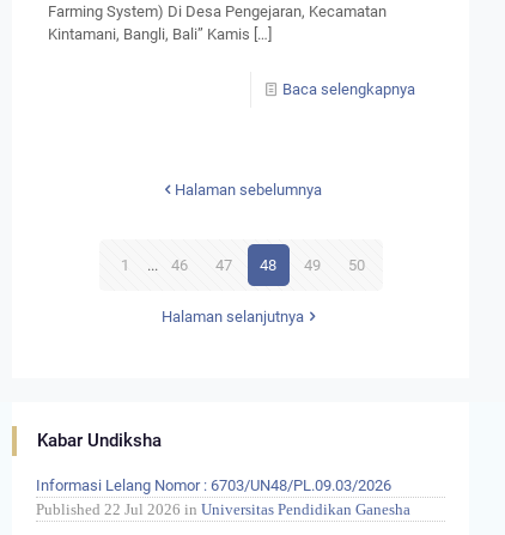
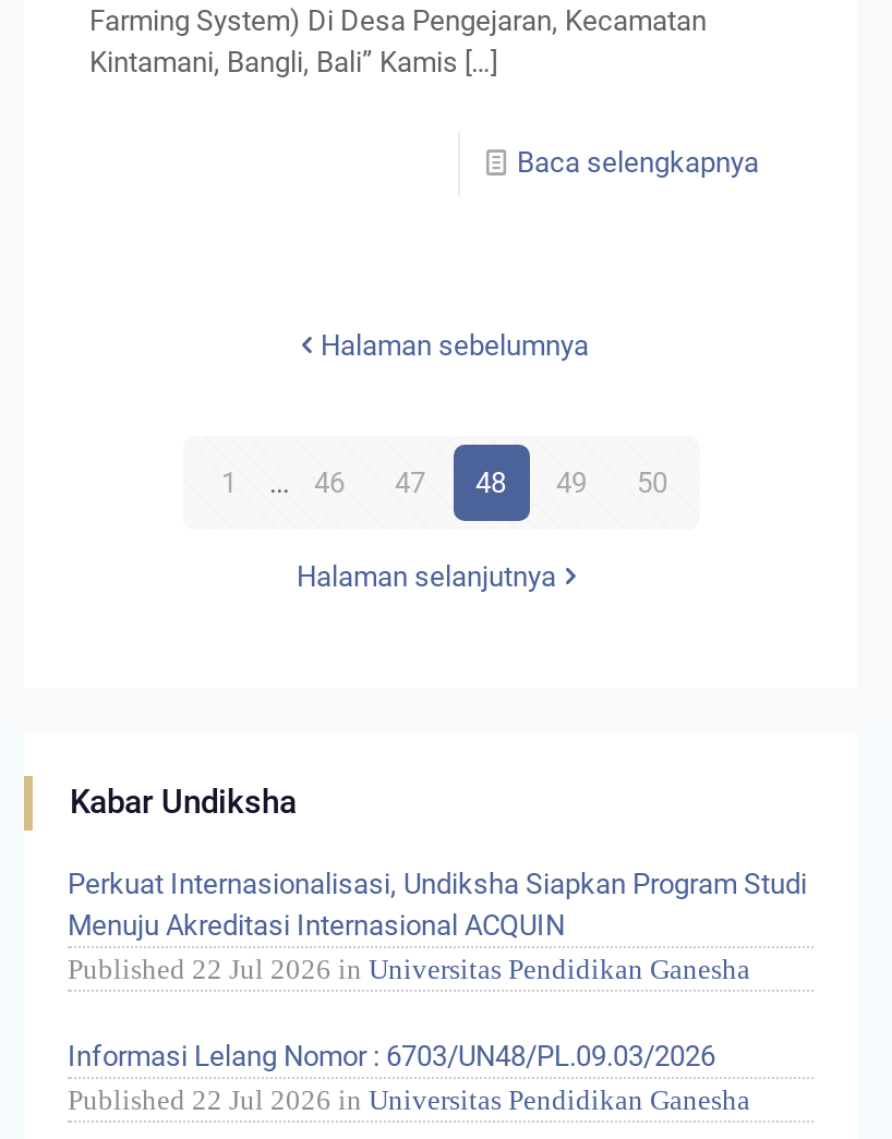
none -> [68,868,807,986] Perkuat Internasionalisasi, Undiksha Siapkan Program Studi | Menuju Akreditasi Internasional ACQUIN | Published 22 Jul 2026 in Universitas Pendidikan Ganesha

